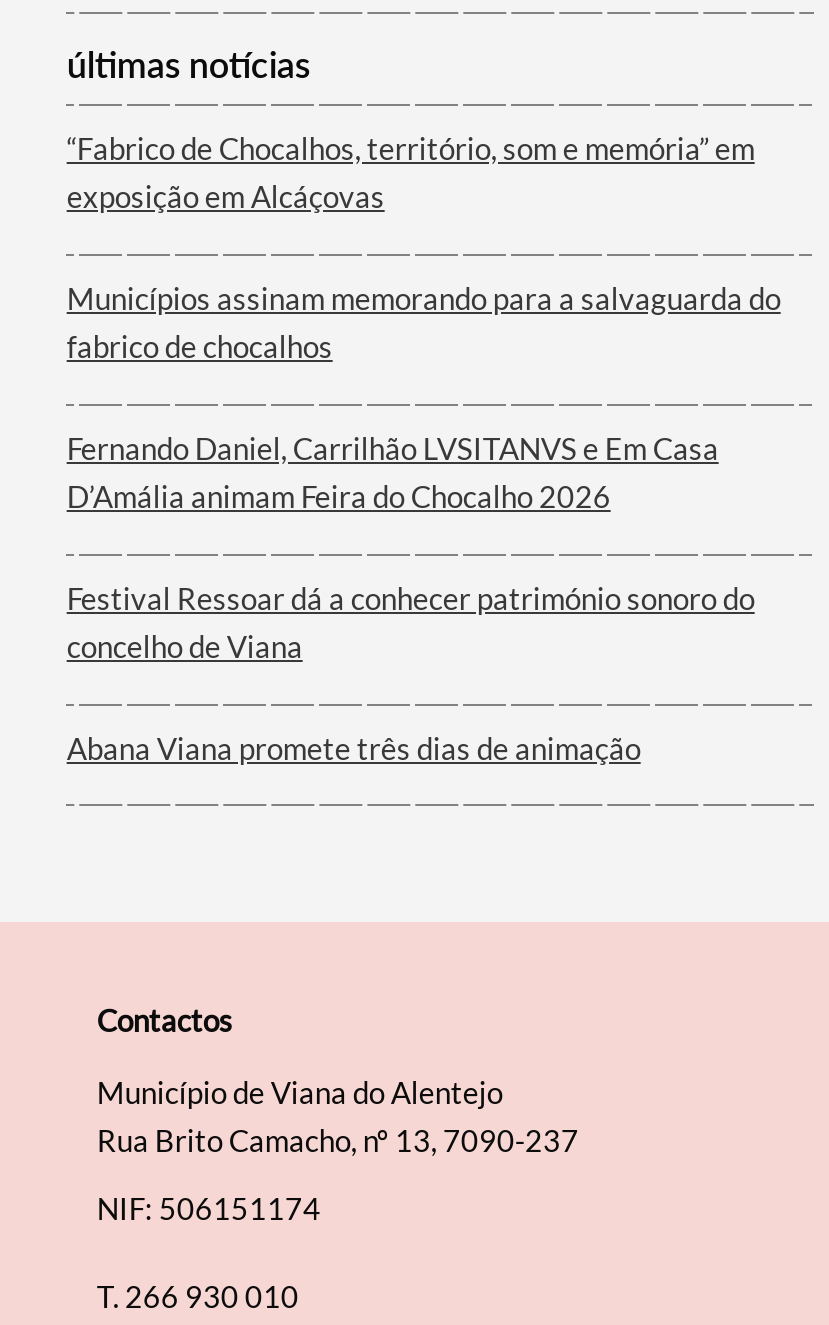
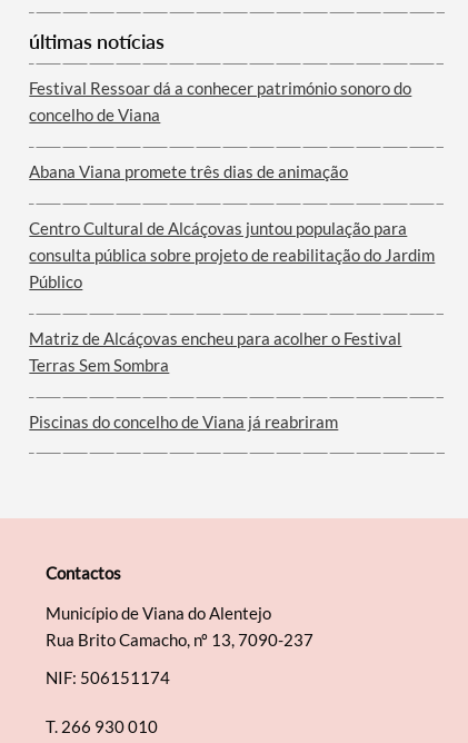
[67,130,781,514] “Fabrico de Chocalhos, território, som e memória” em | exposição em Alcáçovas | Municípios assinam memorando para a salvaguarda do | fabrico de chocalhos | Fernando Daniel, Carrilhão LVSITANVS e Em Casa | D’Amália animam Feira do Chocalho 2026 -> none
moved [67,580,755,766] -> [29,78,412,181]: Festival Ressoar dá a conhecer património sonoro do | concelho de Viana | Abana Viana promete três dias de animação
none -> [29,218,435,432] Centro Cultural de Alcáçovas juntou população para | consulta pública sobre projeto de reabilitação do Jardim | Público | Matriz de Alcáçovas encheu para acolher o Festival | Terras Sem Sombra | Piscinas do concelho de Viana já reabriram

